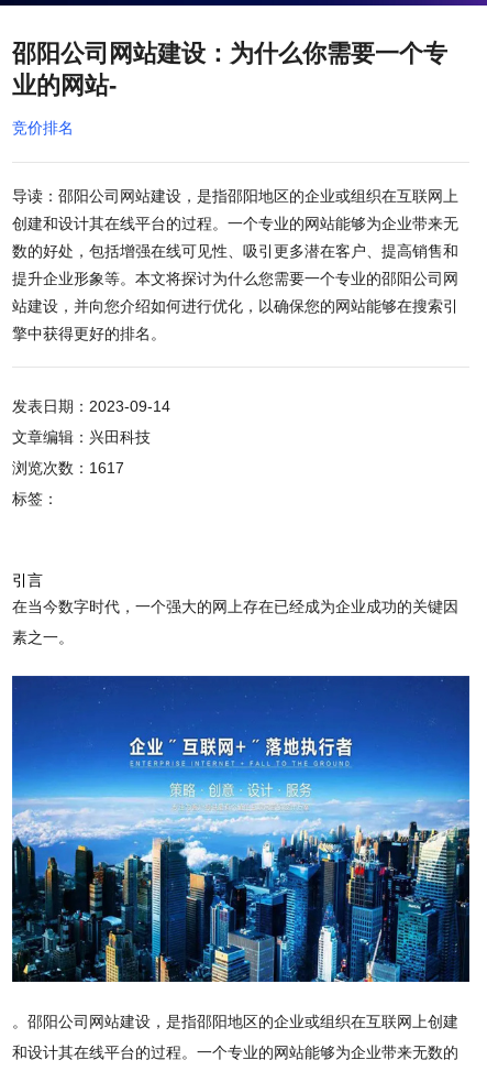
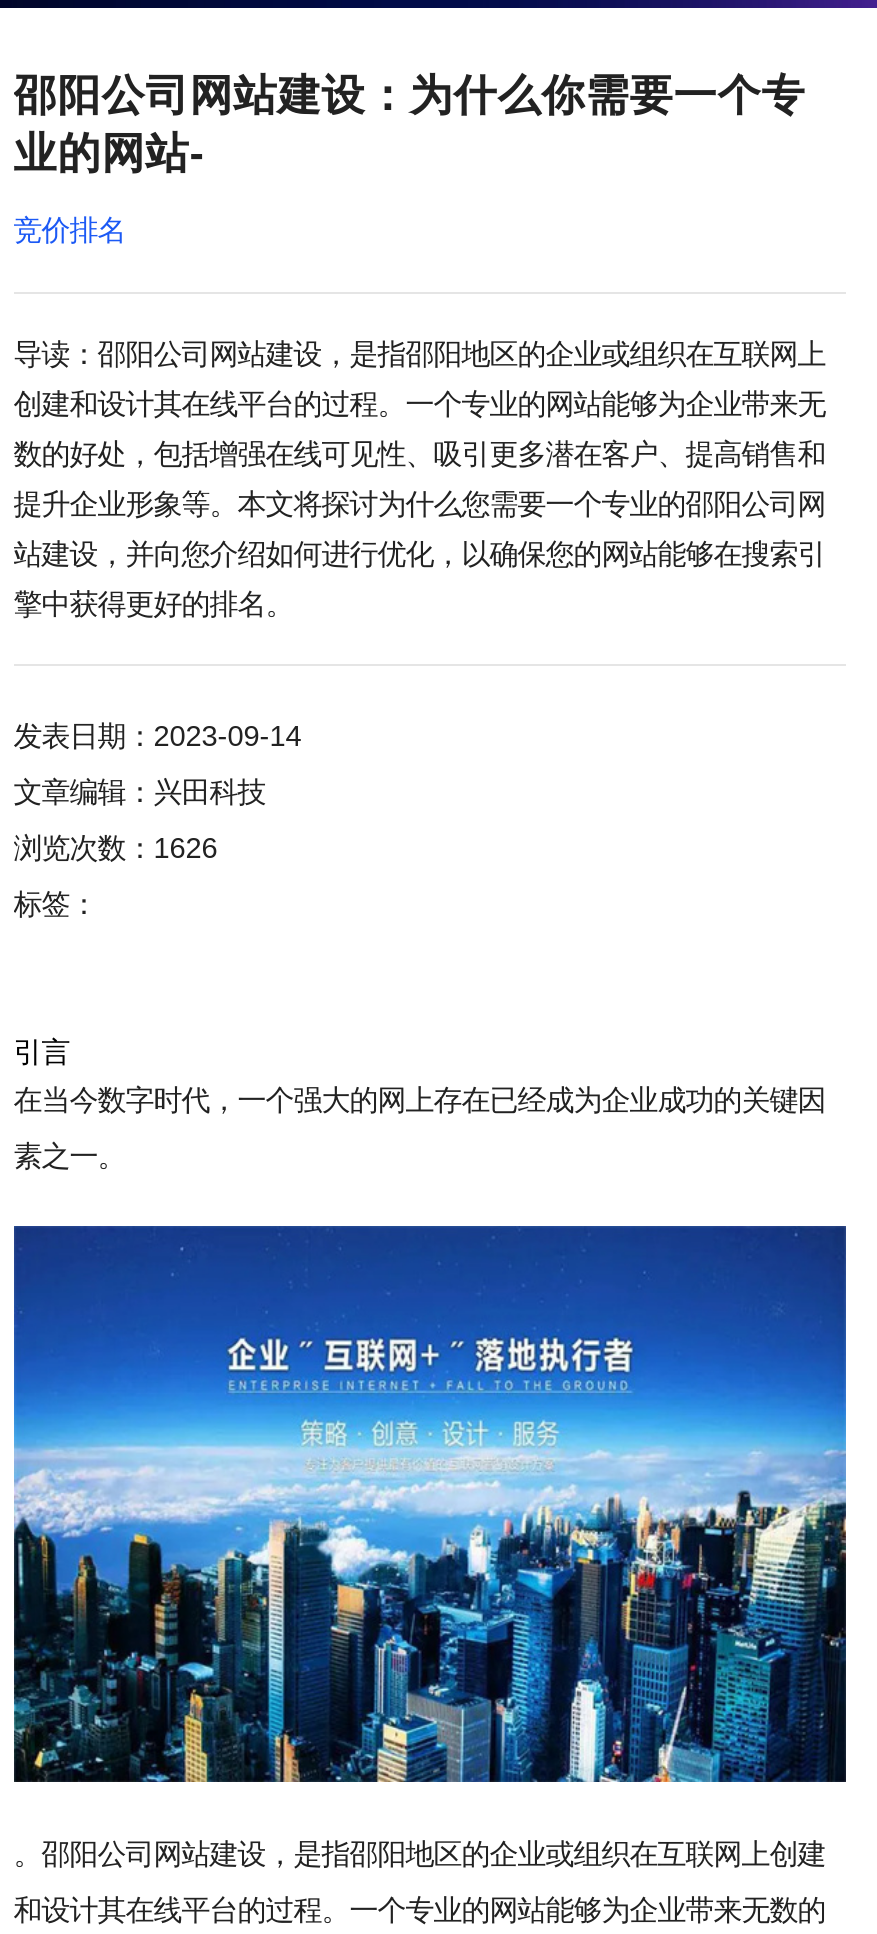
[12,459,124,477] 浏览次数：1617 -> [14,833,218,865] 浏览次数：1626

